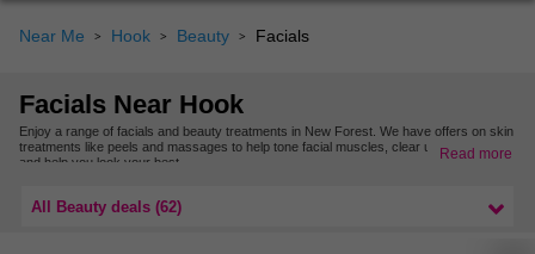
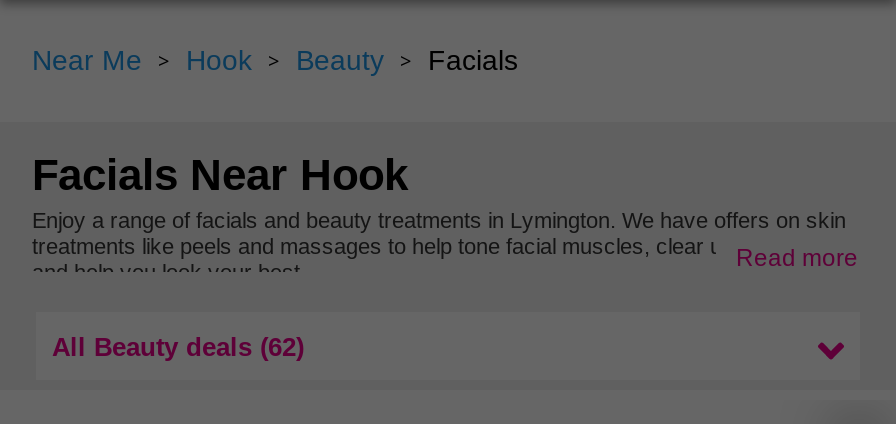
[19,124,514,138] Enjoy a range of facials and beauty treatments in New Forest. We have offers on skin -> [32,207,846,231] Enjoy a range of facials and beauty treatments in Lymington. We have offers on skin

